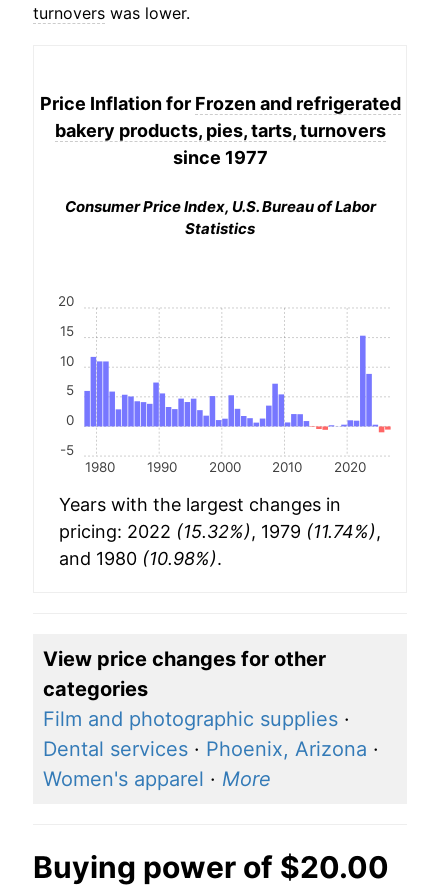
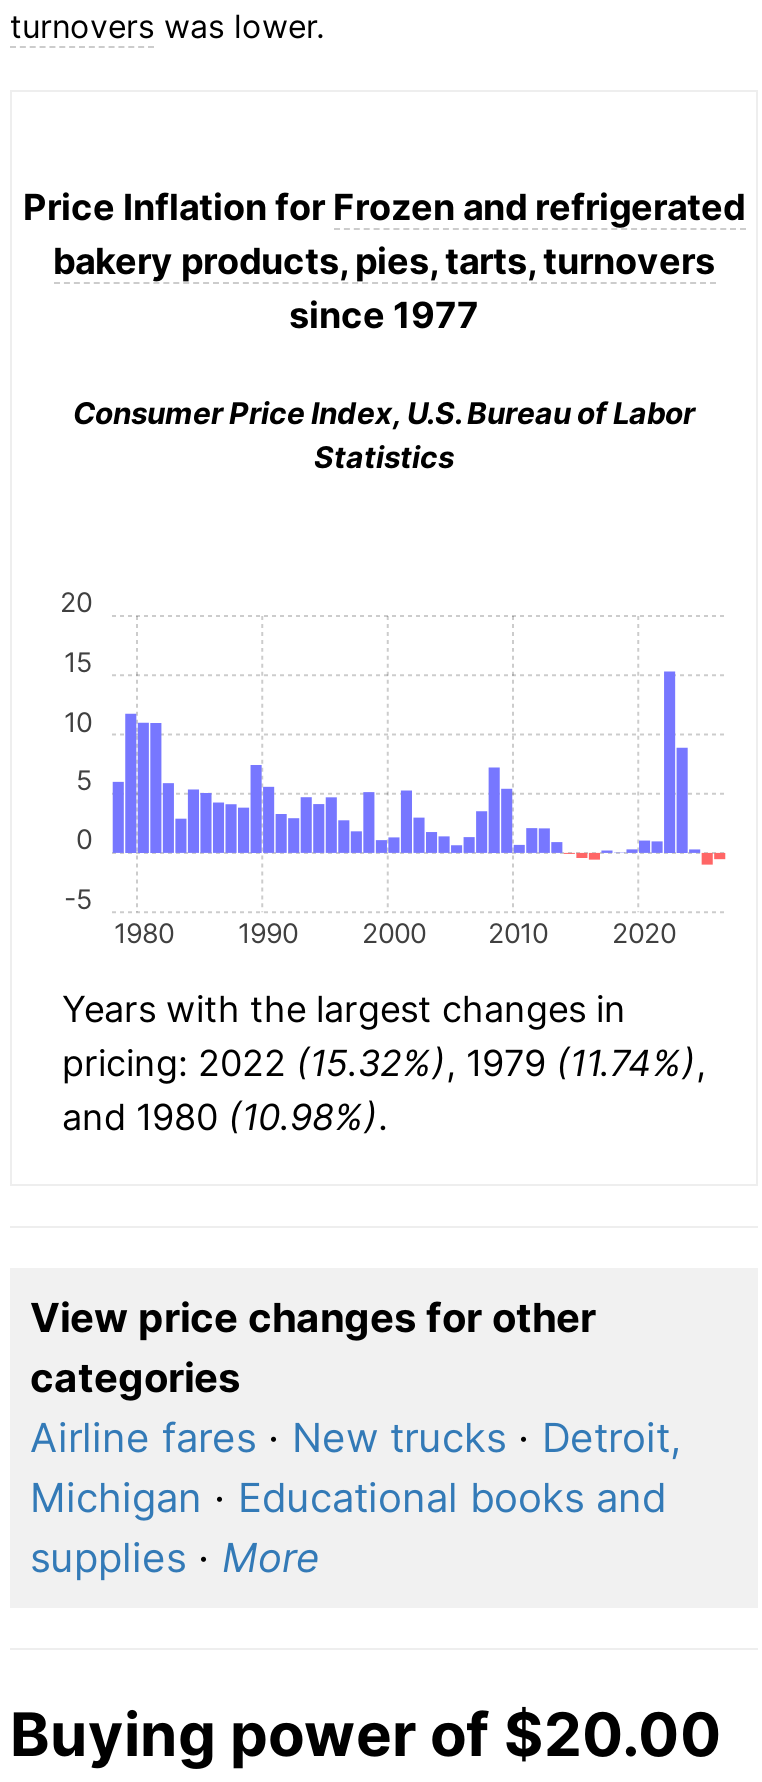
[43,707,379,791] Film and photographic supplies · | Dental services · Phoenix, Arizona · | Women's apparel · More -> [30,1414,682,1582] Airline fares · New trucks · Detroit, | Michigan · Educational books and | supplies · More

